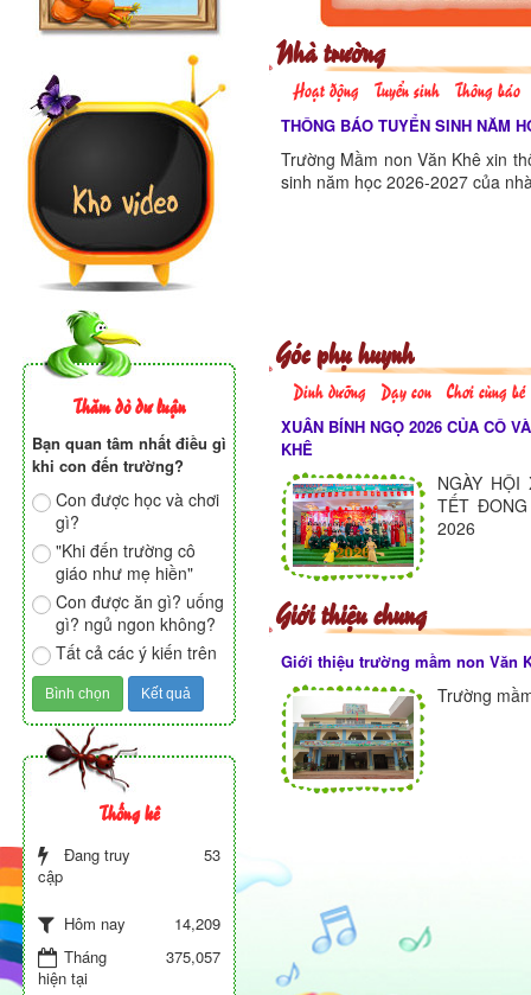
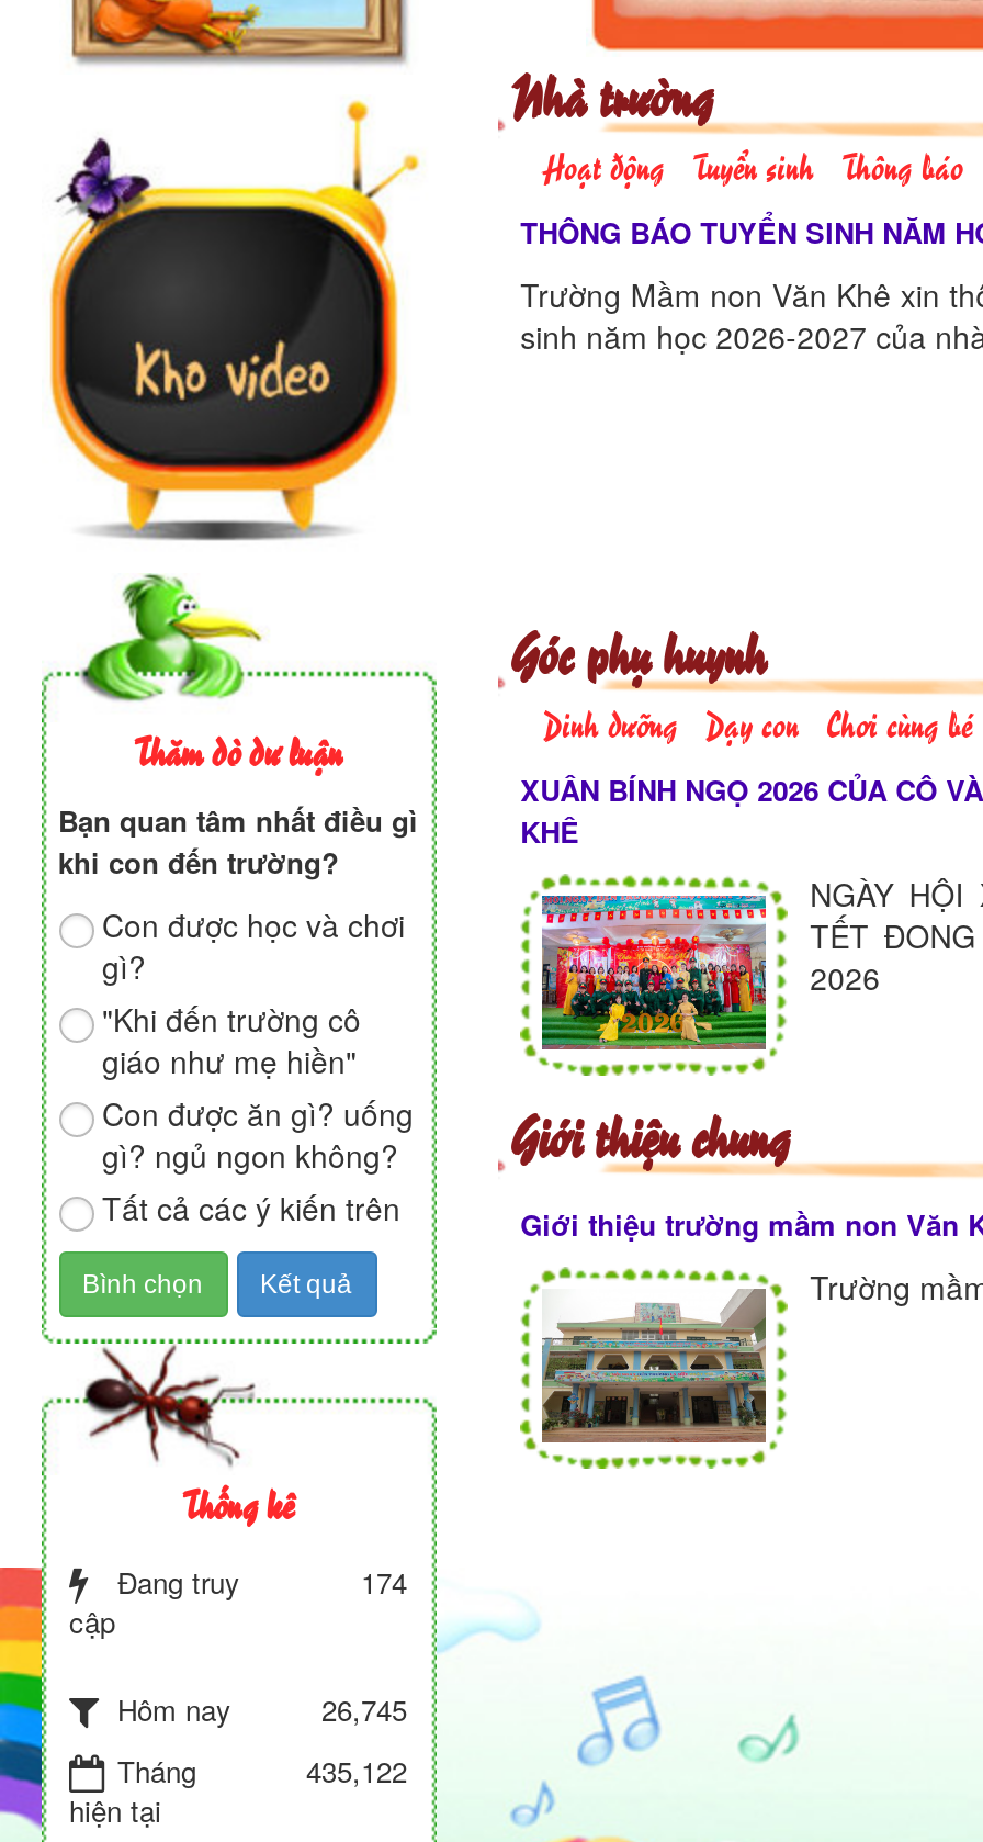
[203,843,220,866] 53 -> [361,1561,407,1603] 174
[174,912,220,935] 14,209 -> [321,1688,407,1730] 26,745
[165,945,220,968] 375,057 -> [306,1750,407,1792] 435,122

